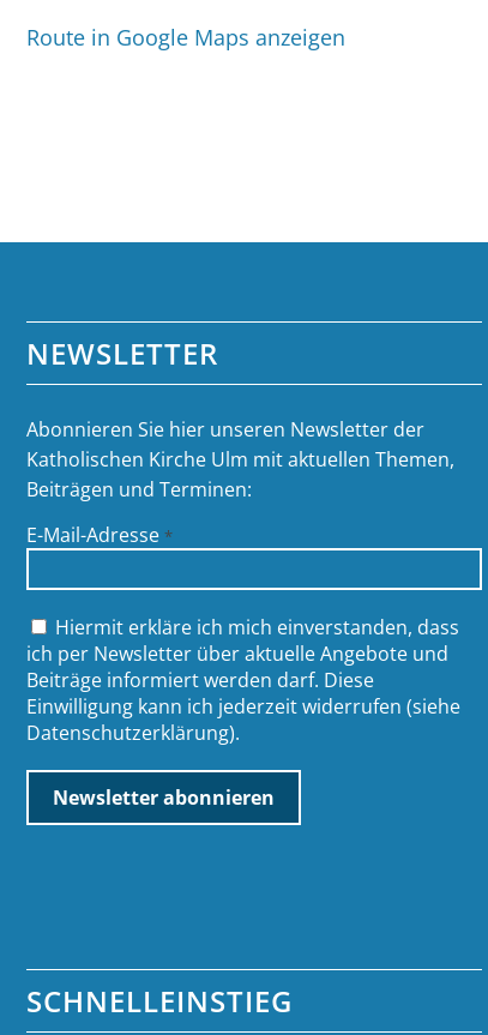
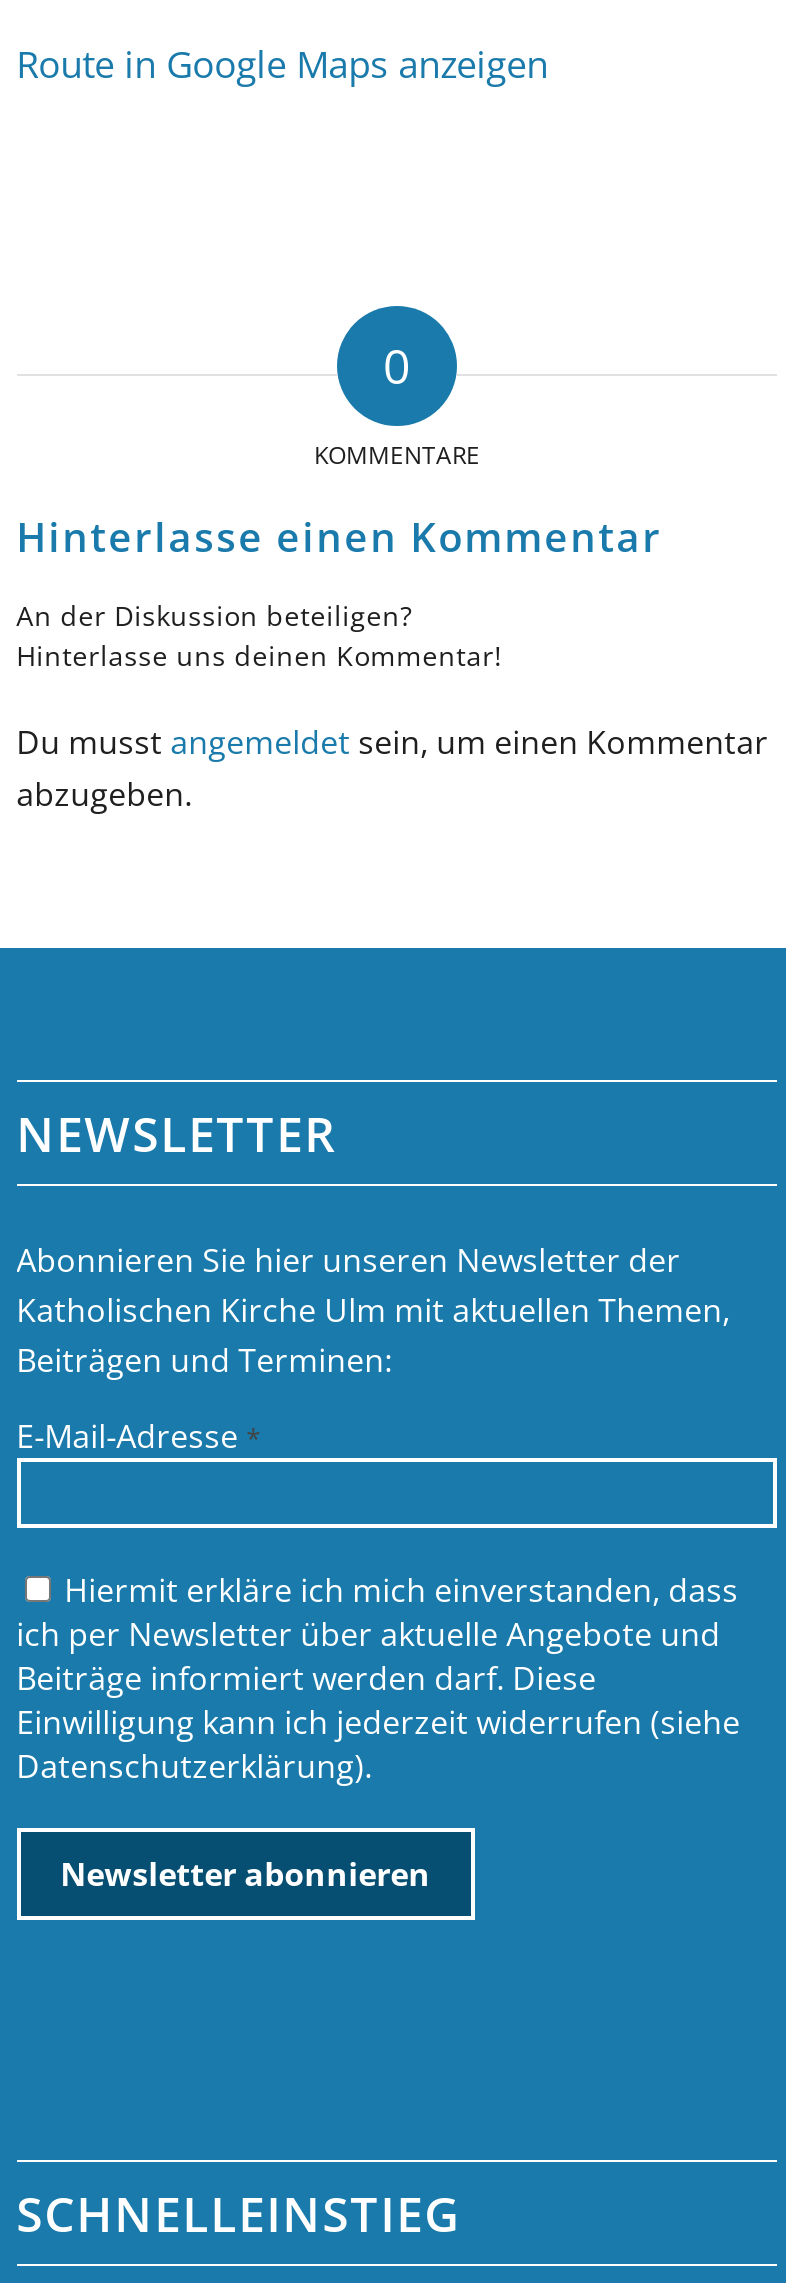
none -> [16,332,768,816] 0 | KOMMENTARE | Hinterlasse einen Kommentar | An der Diskussion beteiligen? | Hinterlasse uns deinen Kommentar! | Du musst angemeldet sein, um einen Kommentar | abzugeben.

